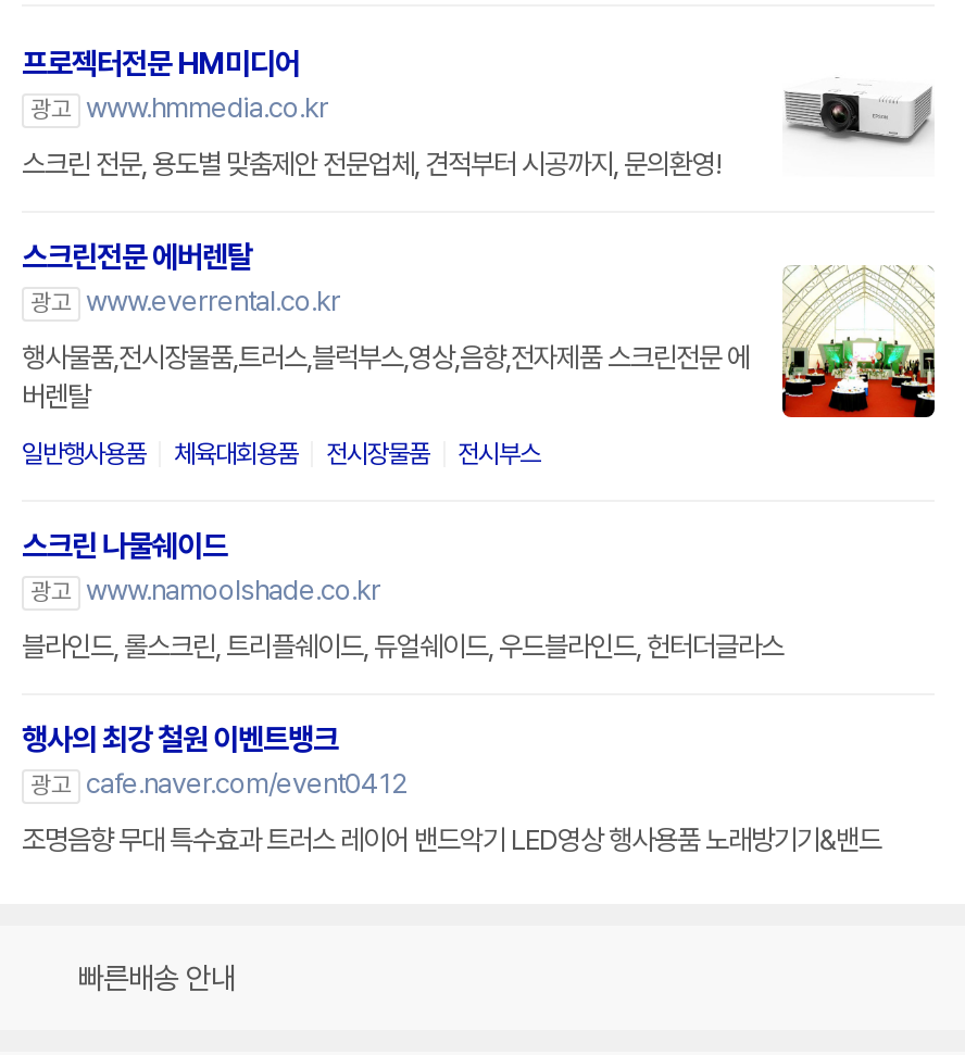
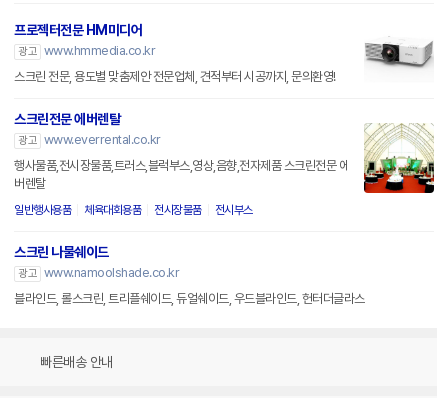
[22,722,881,857] 행사의 최강 철원 이벤트뱅크 | 광고 cafe.naver.com/event0412 | 조명음향 무대 특수효과 트러스 레이어 밴드악기 LED영상 행사용품 노래방기기&밴드 -> none

